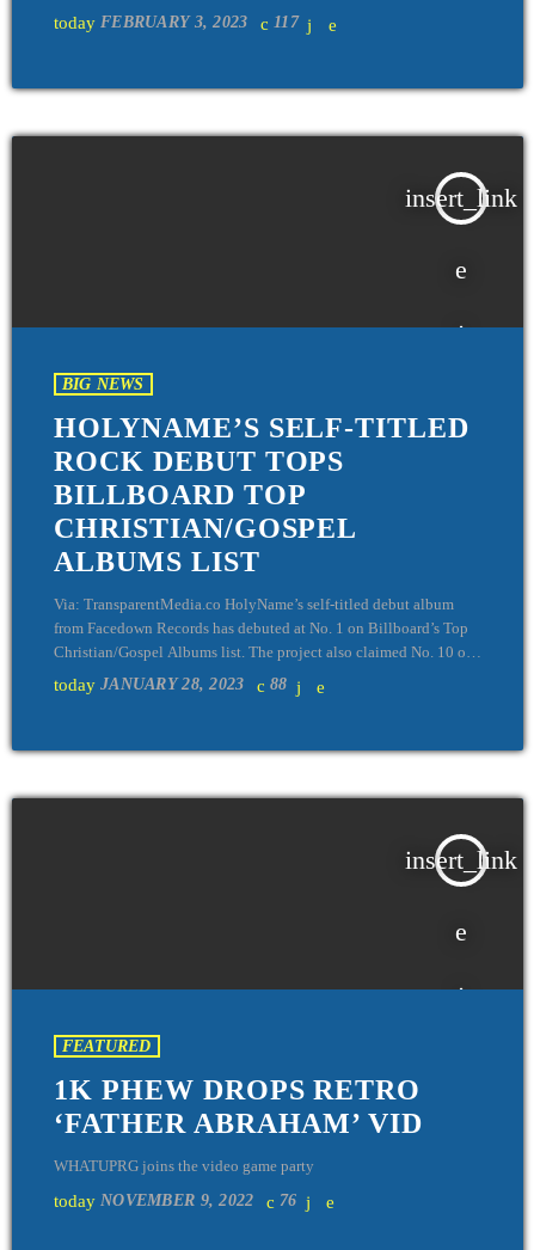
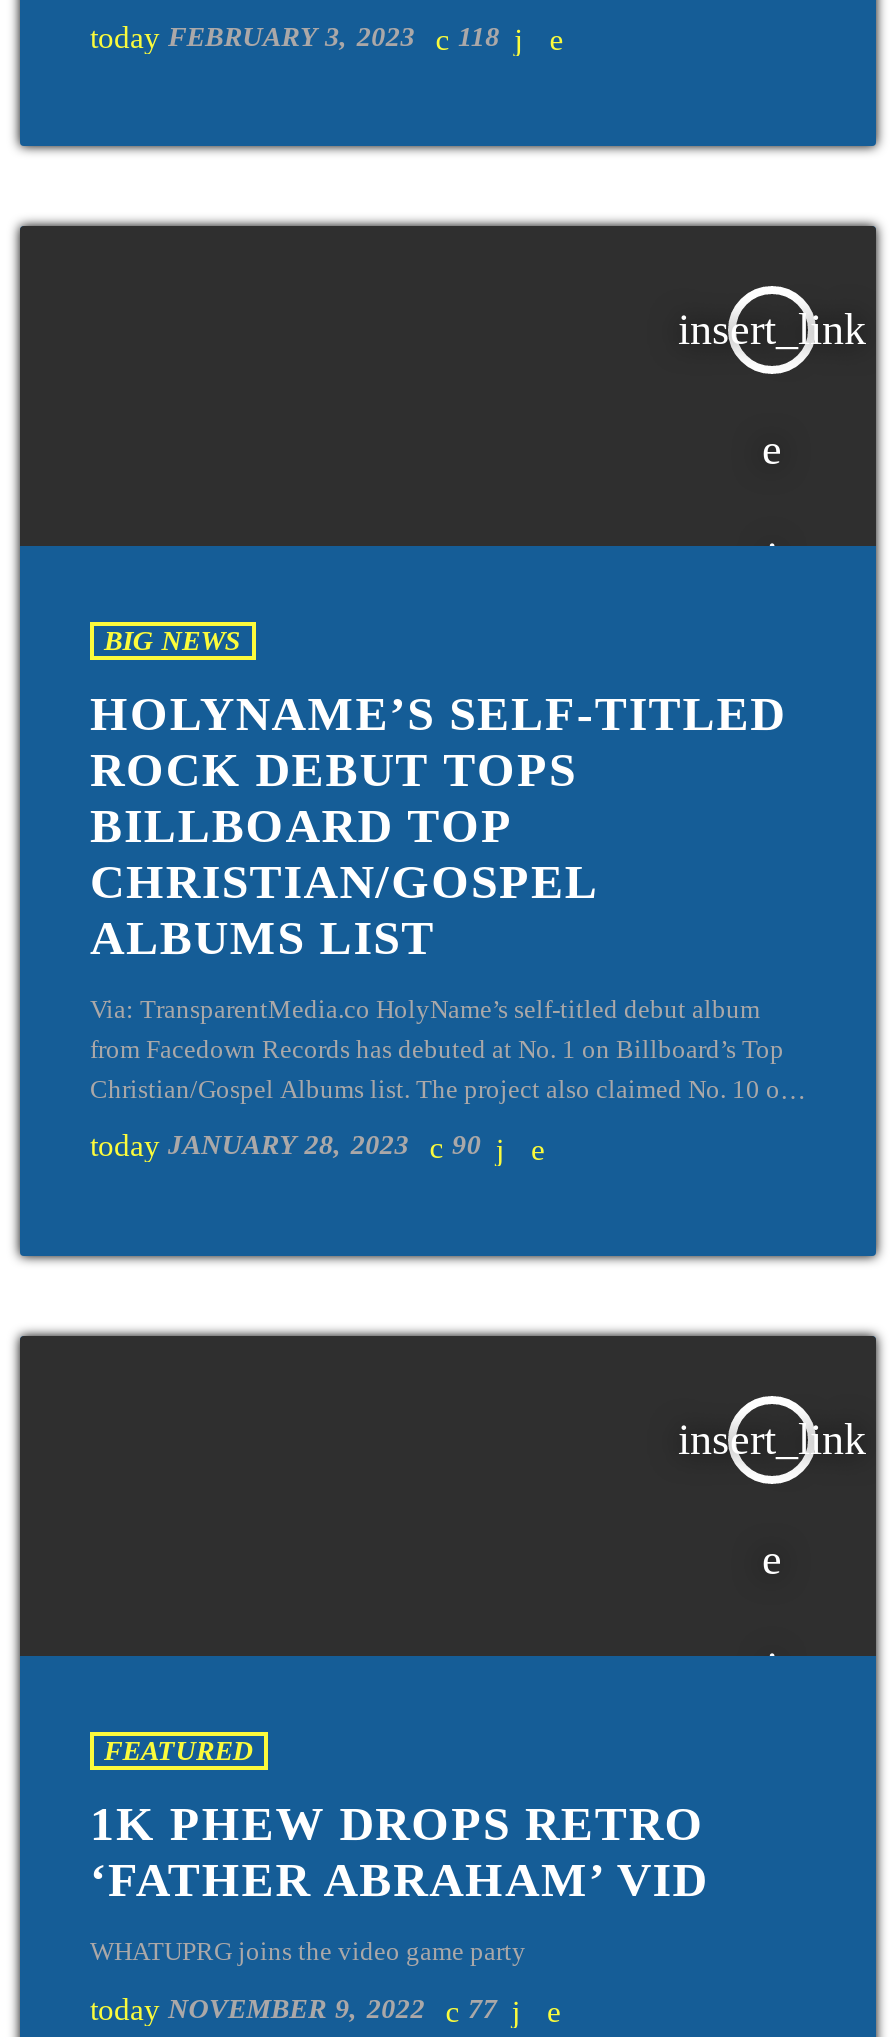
[274,13,299,31] 117 -> [458,22,500,52] 118
[270,676,287,694] 88 -> [452,1131,481,1161] 90
[54,1190,297,1211] today NOVEMBER 9, 2022 76 -> [90,1992,497,2026] today NOVEMBER 9, 2022 77

